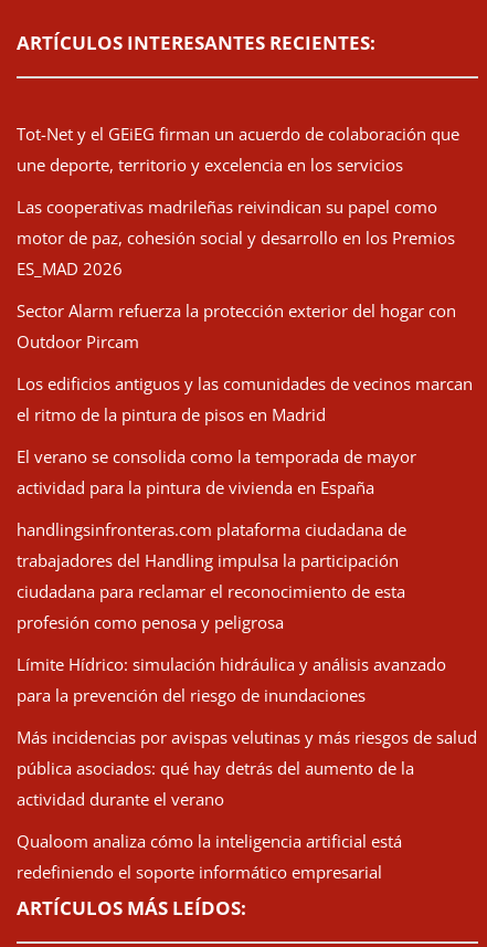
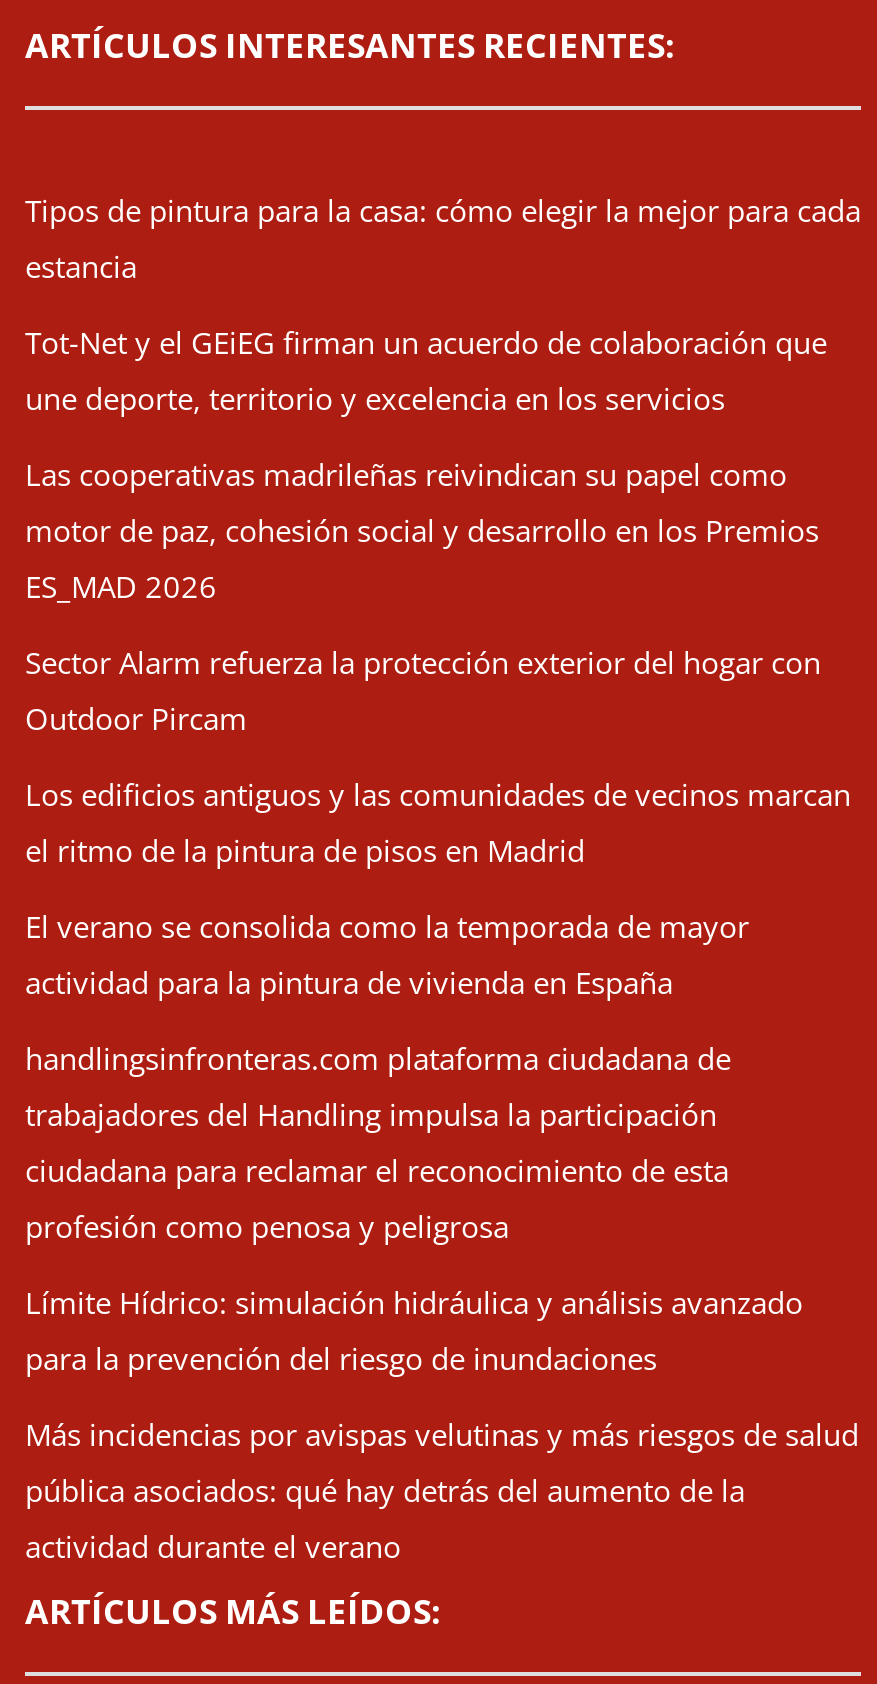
none -> [25,189,861,285] Tipos de pintura para la casa: cómo elegir la mejor para cada | estancia
moved [17,122,477,810] -> [25,321,859,1565]: Tot-Net y el GEiEG firman un acuerdo de colaboración que | une deporte, territorio y excelencia en los servicios | Las cooperativas madrileñas reivindican su papel como | ... | pública asociados: qué hay detrás del aumento de la | actividad durante el verano
[17,829,402,882] Qualoom analiza cómo la inteligencia artificial está | redefiniendo el soporte informático empresarial -> none

